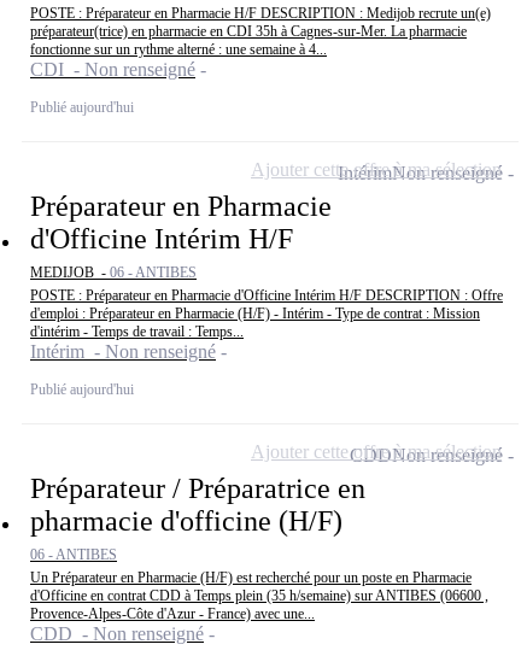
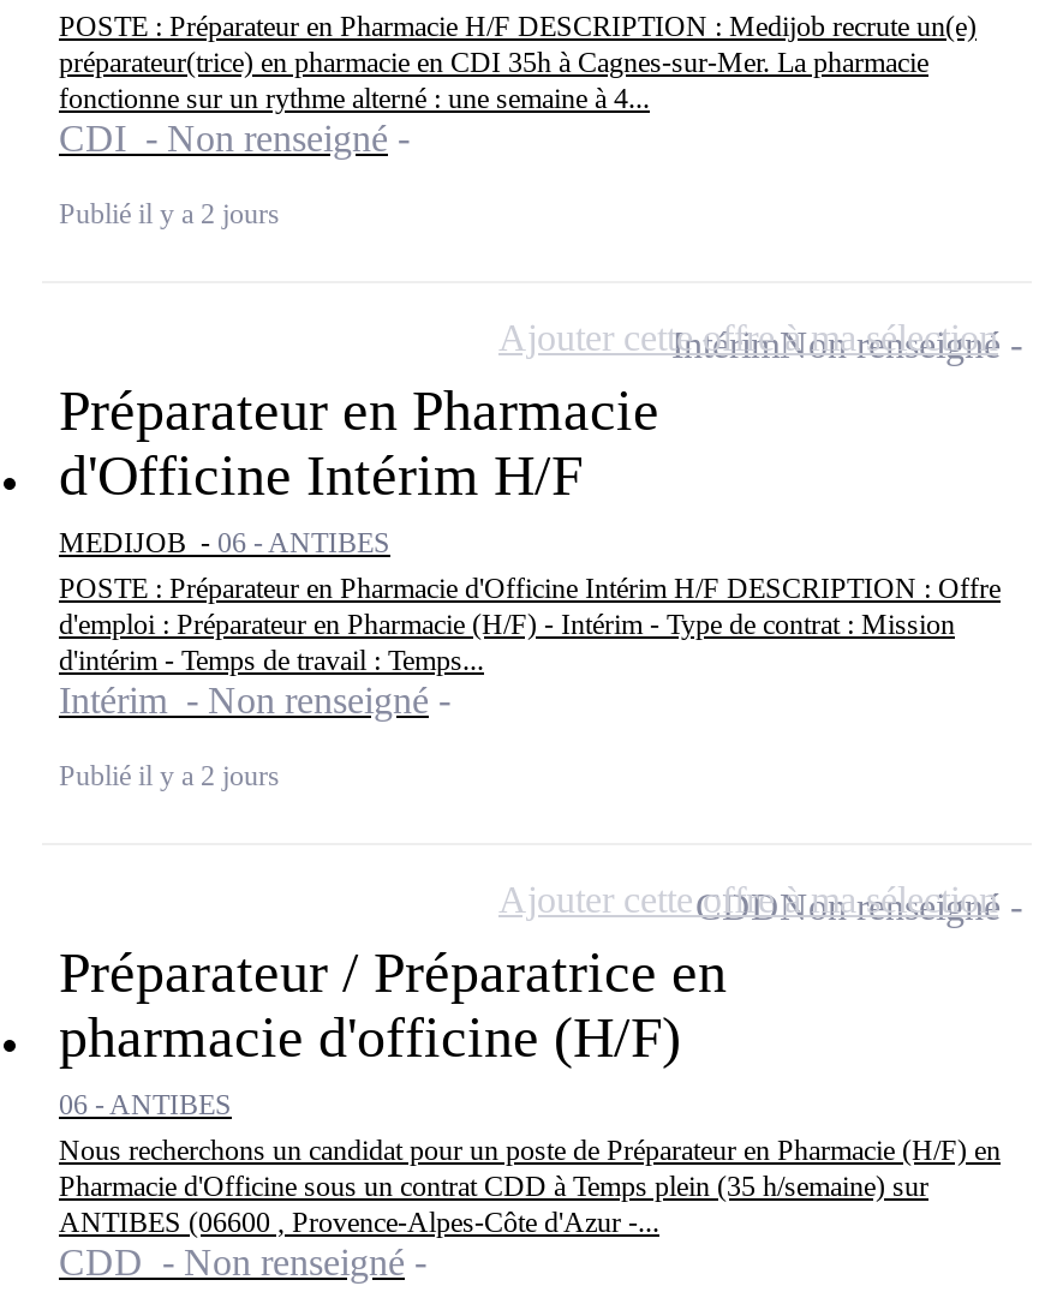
[30,99,134,116] Publié aujourd'hui -> [59,197,280,230] Publié il y a 2 jours
[30,381,134,398] Publié aujourd'hui -> [59,758,280,792] Publié il y a 2 jours
[30,569,488,622] Un Préparateur en Pharmacie (H/F) est recherché pour un poste en Pharmacie | d'Officine en contrat CDD à Temps plein (35 h/semaine) sur ANTIBES (06600 , | Provence-Alpes-Côte d'Azur - France) avec une... -> [59,1133,1001,1238] Nous recherchons un candidat pour un poste de Préparateur en Pharmacie (H/F) en | Pharmacie d'Officine sous un contrat CDD à Temps plein (35 h/semaine) sur | ANTIBES (06600 , Provence-Alpes-Côte d'Azur -...

